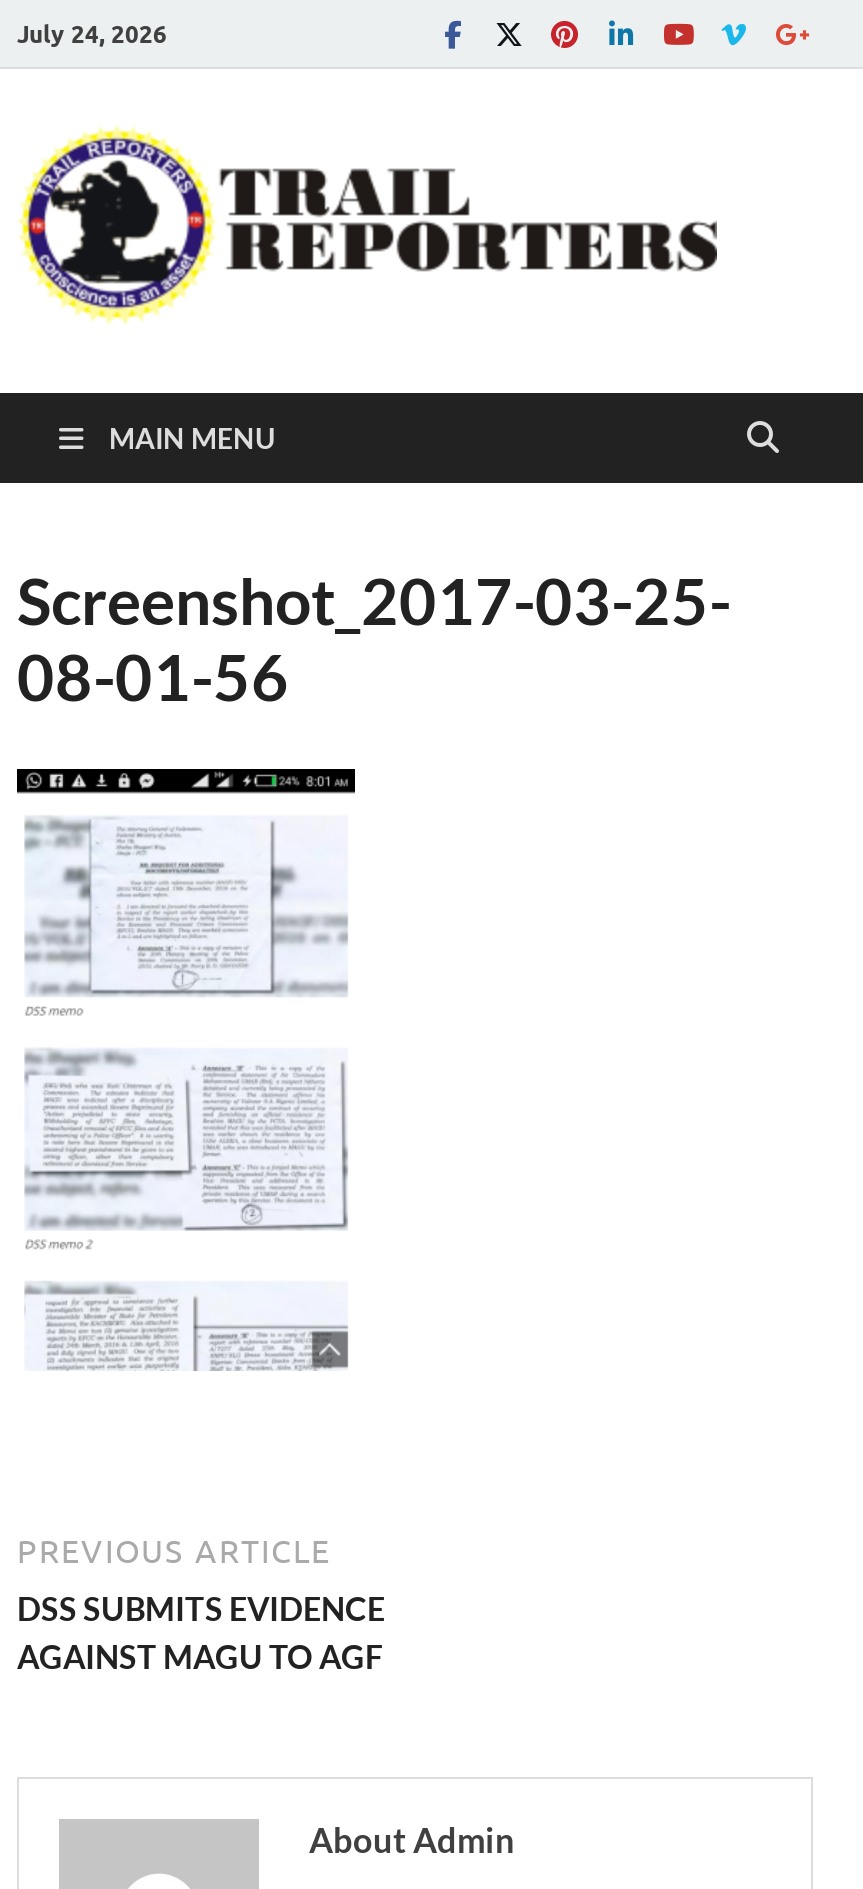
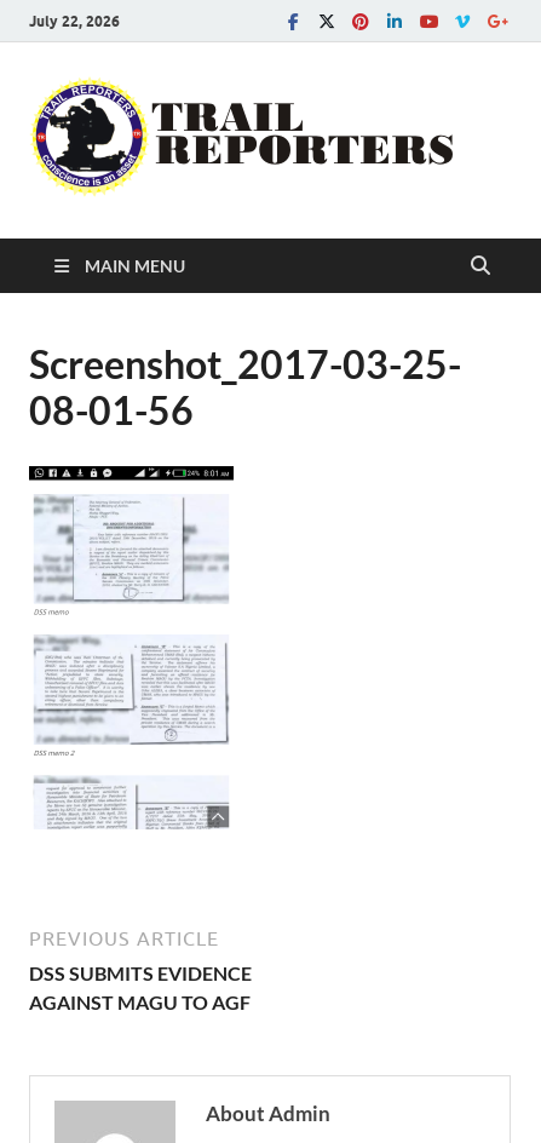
[17,18,167,48] July 24, 2026 -> [29,12,120,30] July 22, 2026

